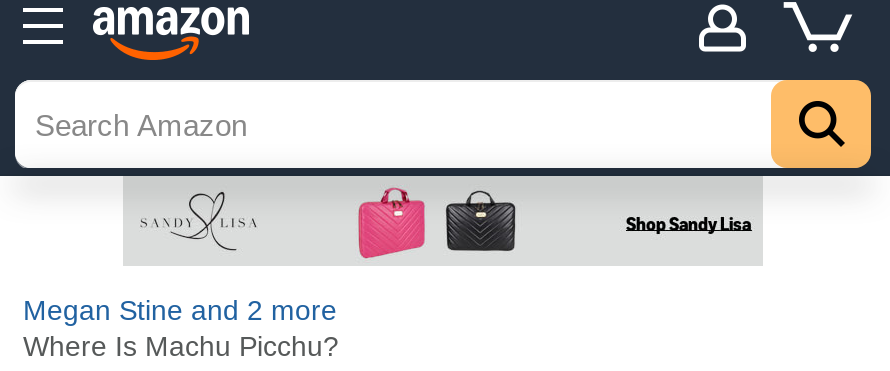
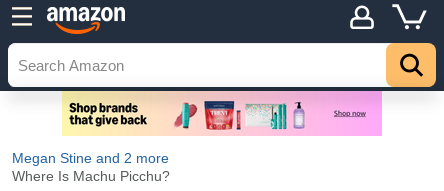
[125,176,761,264] [image] -> [62,91,382,136] [image]

